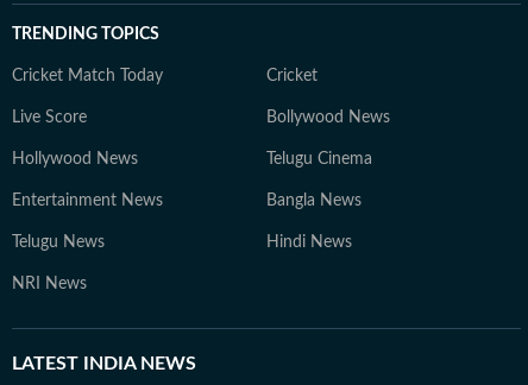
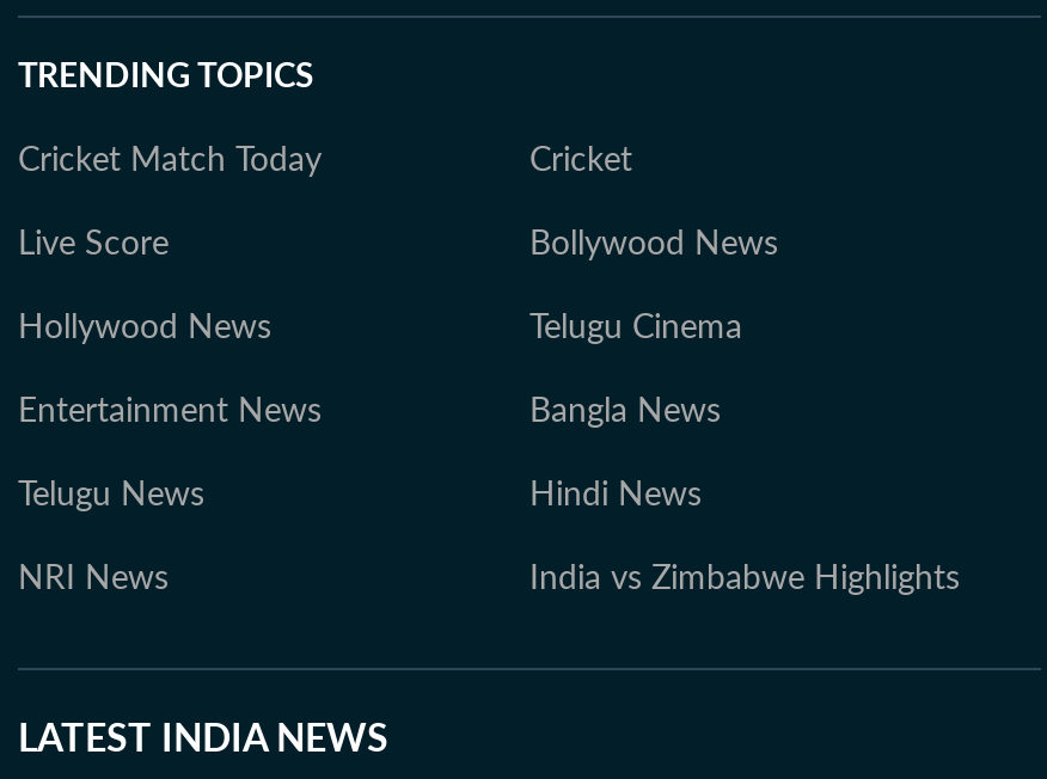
none -> [529,562,960,595] India vs Zimbabwe Highlights

